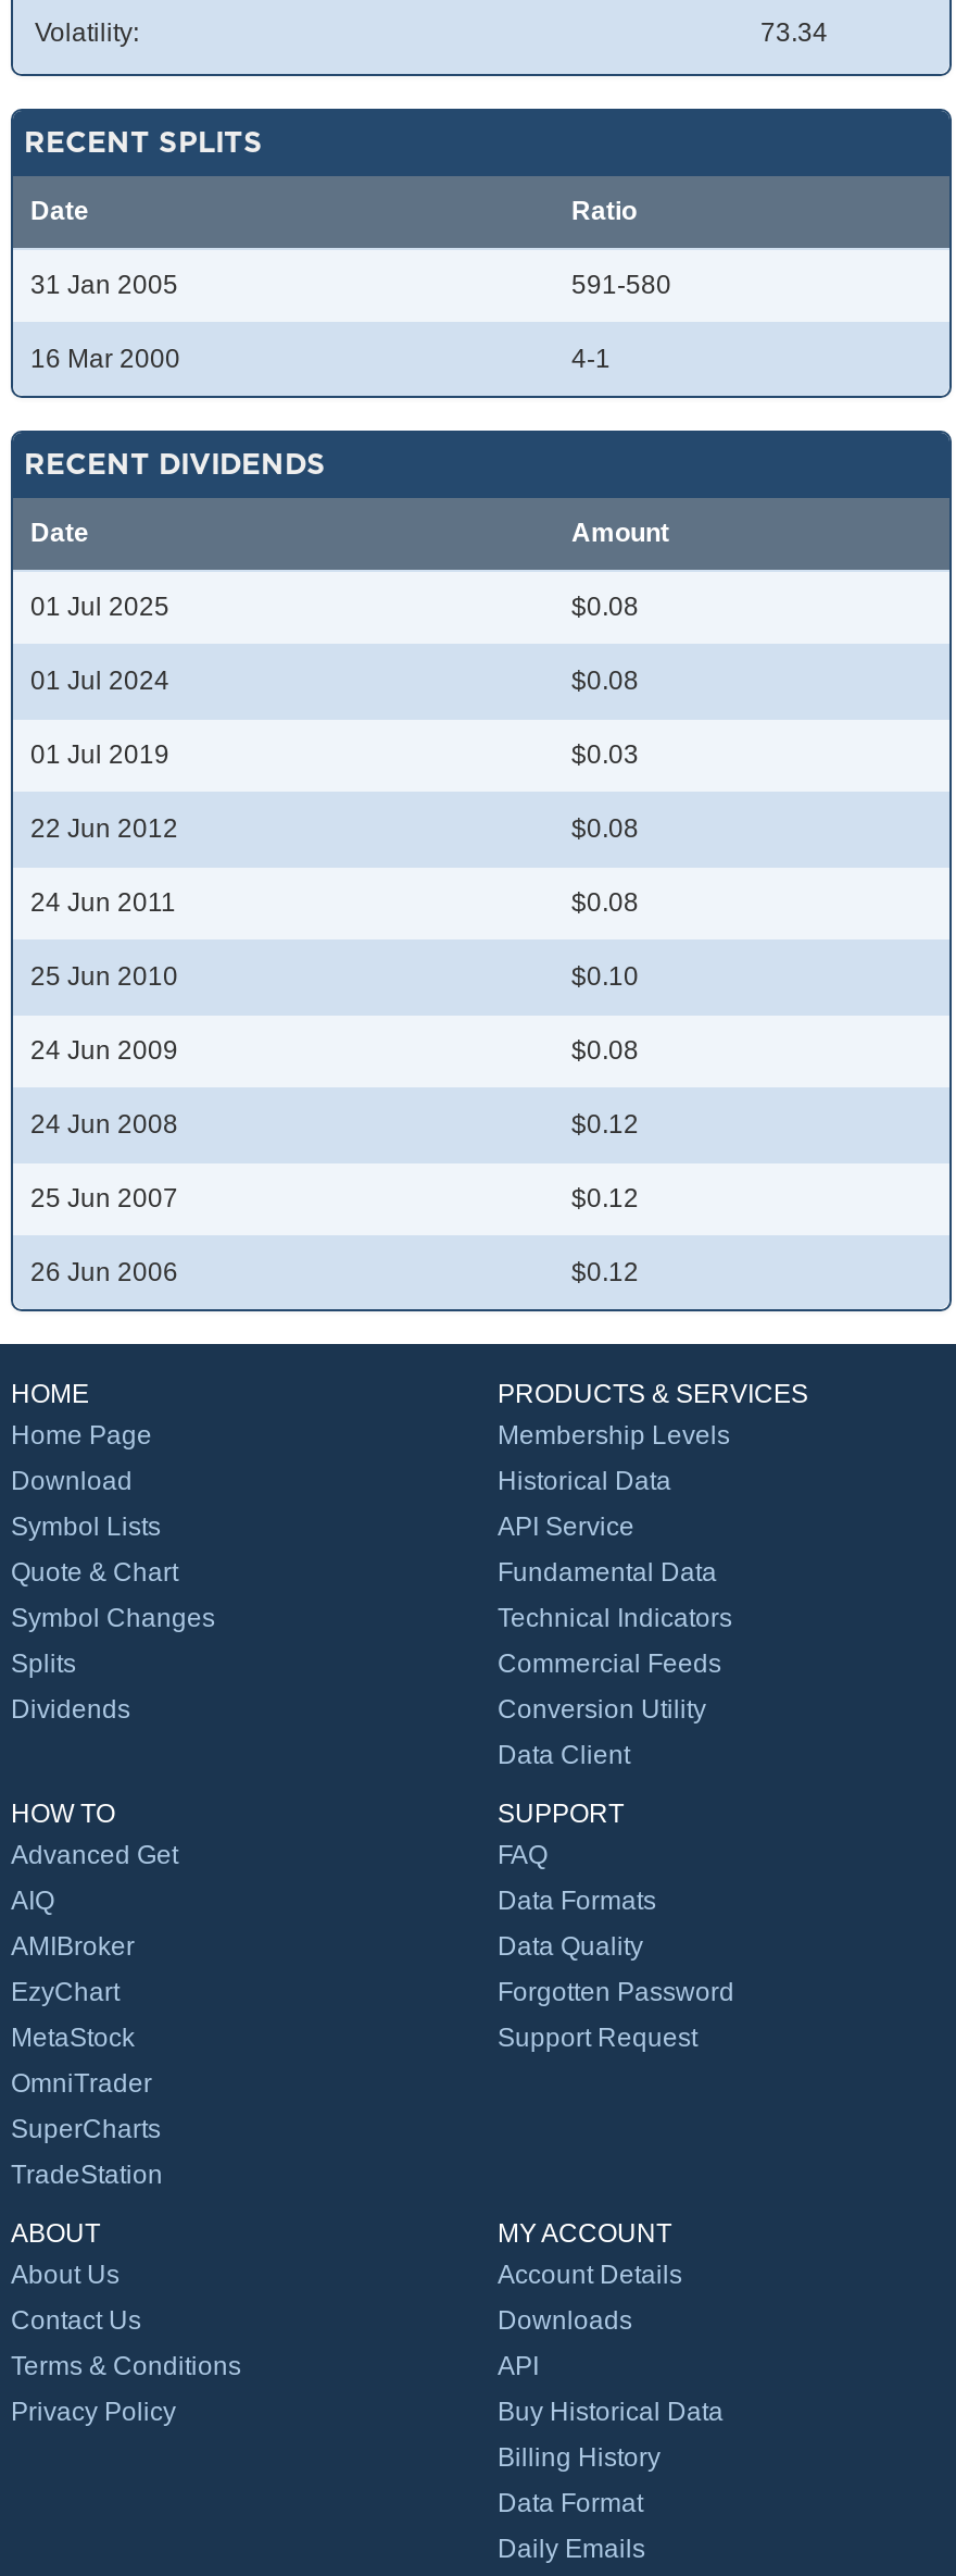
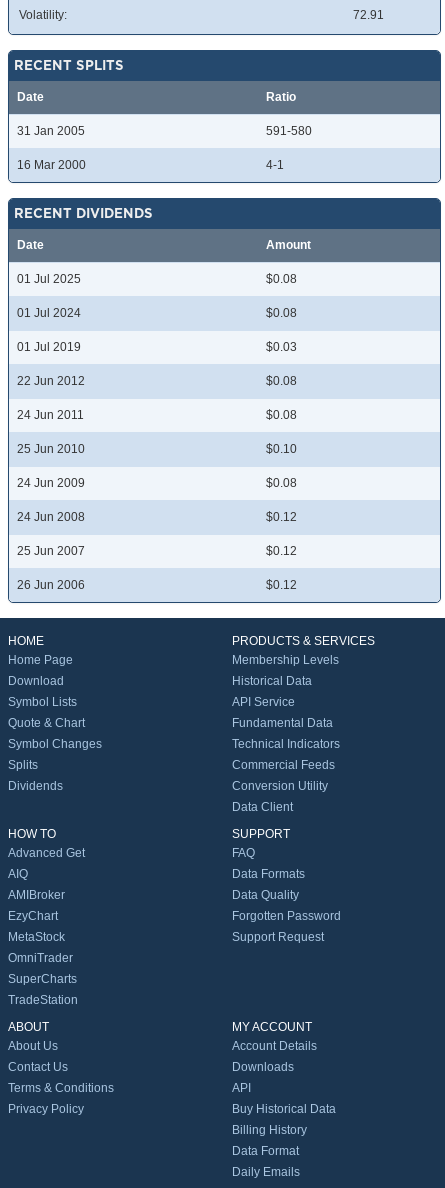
[760,18,828,48] 73.34 -> [353,8,384,22] 72.91

